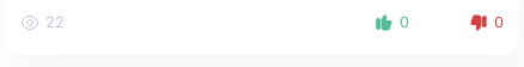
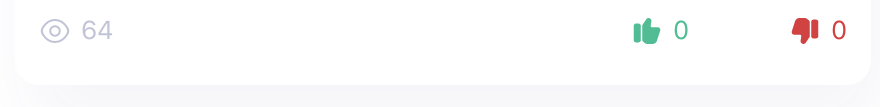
[45,14,65,31] 22 -> [81,16,113,46] 64

